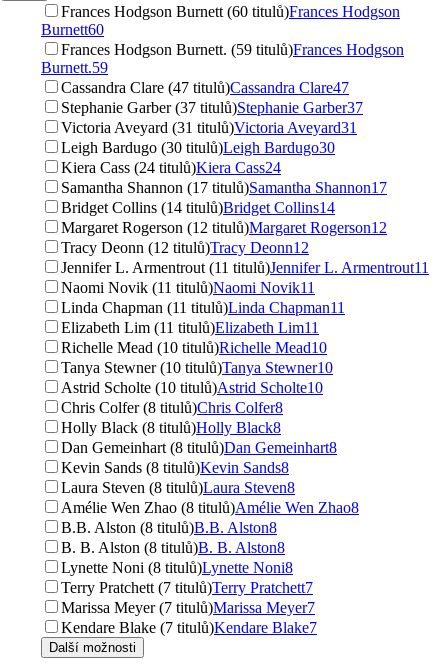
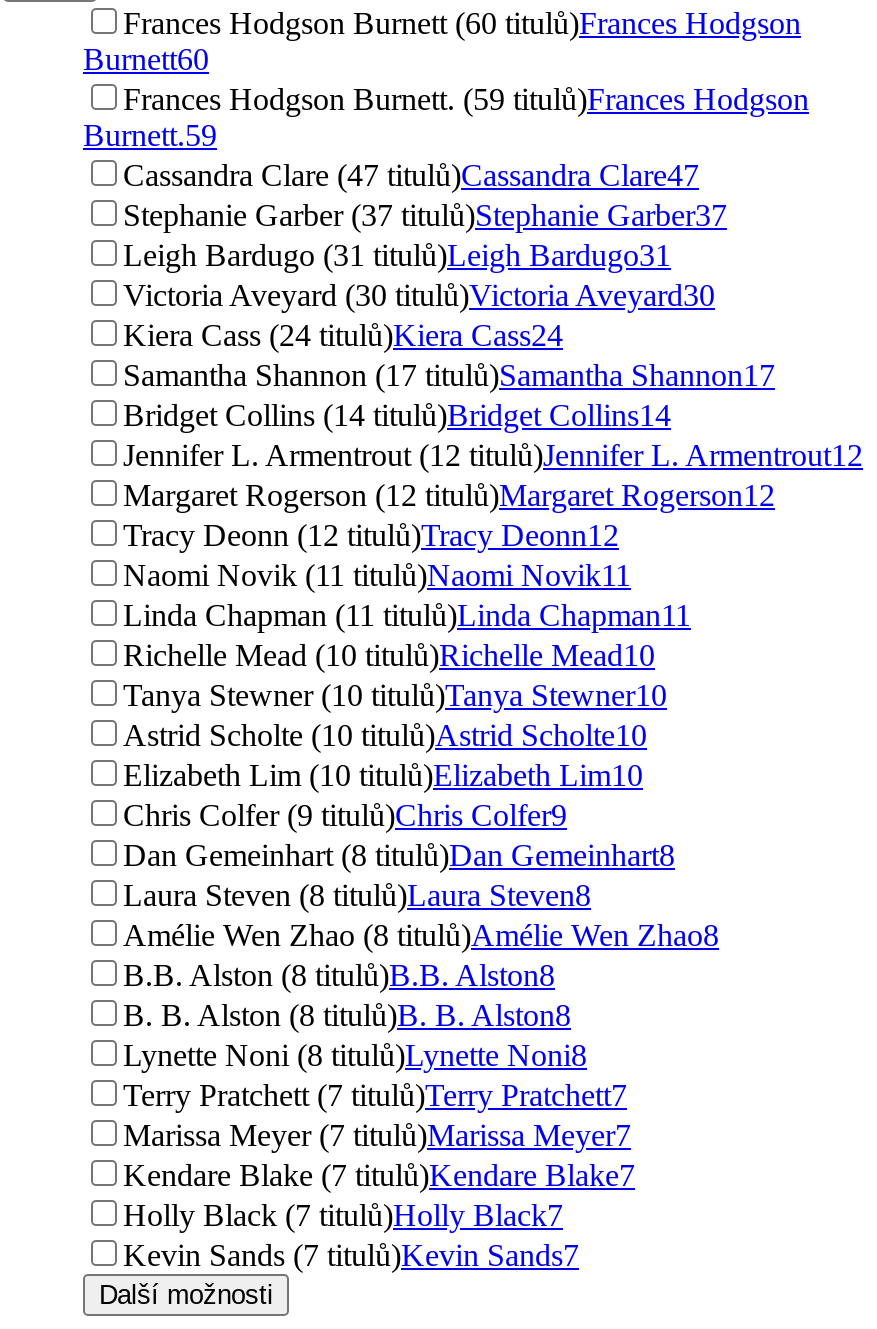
[61,119,357,136] Victoria Aveyard (31 titulů)Victoria Aveyard31 -> [123,237,671,271] Leigh Bardugo (31 titulů)Leigh Bardugo31
[61,139,335,156] Leigh Bardugo (30 titulů)Leigh Bardugo30 -> [123,277,715,311] Victoria Aveyard (30 titulů)Victoria Aveyard30
none -> [123,437,863,471] Jennifer L. Armentrout (12 titulů)Jennifer L. Armentrout12
moved [61,219,387,256] -> [123,477,775,551]: Margaret Rogerson (12 titulů)Margaret Rogerson12 | Tracy Deonn (12 titulů)Tracy Deonn12
[61,259,429,276] Jennifer L. Armentrout (11 titulů)Jennifer L. Armentrout11 -> none
[61,319,319,336] Elizabeth Lim (11 titulů)Elizabeth Lim 11 -> none
moved [61,339,333,396] -> [123,637,667,751]: Richelle Mead (10 titulů)Richelle Mead10 | Tanya Stewner (10 titulů)Tanya Stewner10 | Astrid Scholte (10 titulů)Astrid Scholte10
[61,399,283,416] Chris Colfer (8 titulů)Chris Colfer8 -> [123,757,643,791] Elizabeth Lim (10 titulů)Elizabeth Lim10
[61,419,281,436] Holly Black (8 titulů)Holly Black8 -> [123,797,567,831] Chris Colfer (9 titulů)Chris Colfer9
moved [61,439,337,456] -> [123,837,675,871]: Dan Gemeinhart (8 titulů)Dan Gemeinhart8
[61,459,289,476] Kevin Sands (8 titulů)Kevin Sands8 -> none
moved [61,479,359,636] -> [123,877,719,1191]: Laura Steven (8 titulů)Laura Steven8 | Amélie Wen Zhao (8 titulů)Amélie Wen Zhao8 | B.B. Alston (8 titulů)B.B. Alston8 | B. B. Alston (8 titulů)B. B. Alston8 | Lynette Noni (8 titulů)Lynette Noni8 | Terry Pratchett (7 titulů)Terry Pratchett7 | Marissa Meyer (7 titulů)Marissa Meyer7 | Kendare Blake (7 titulů)Kendare Blake7
none -> [123,1197,579,1271] Holly Black (7 titulů)Holly Black7 | Kevin Sands (7 titulů)Kevin Sands7

